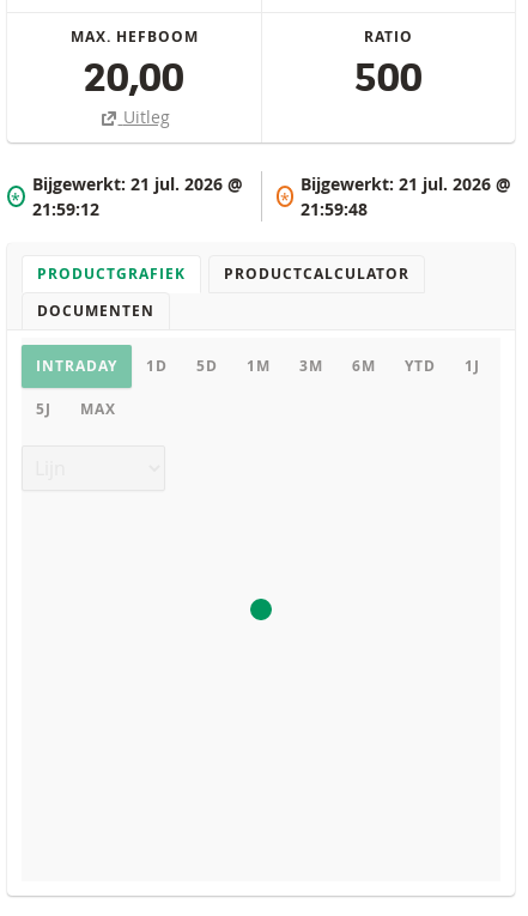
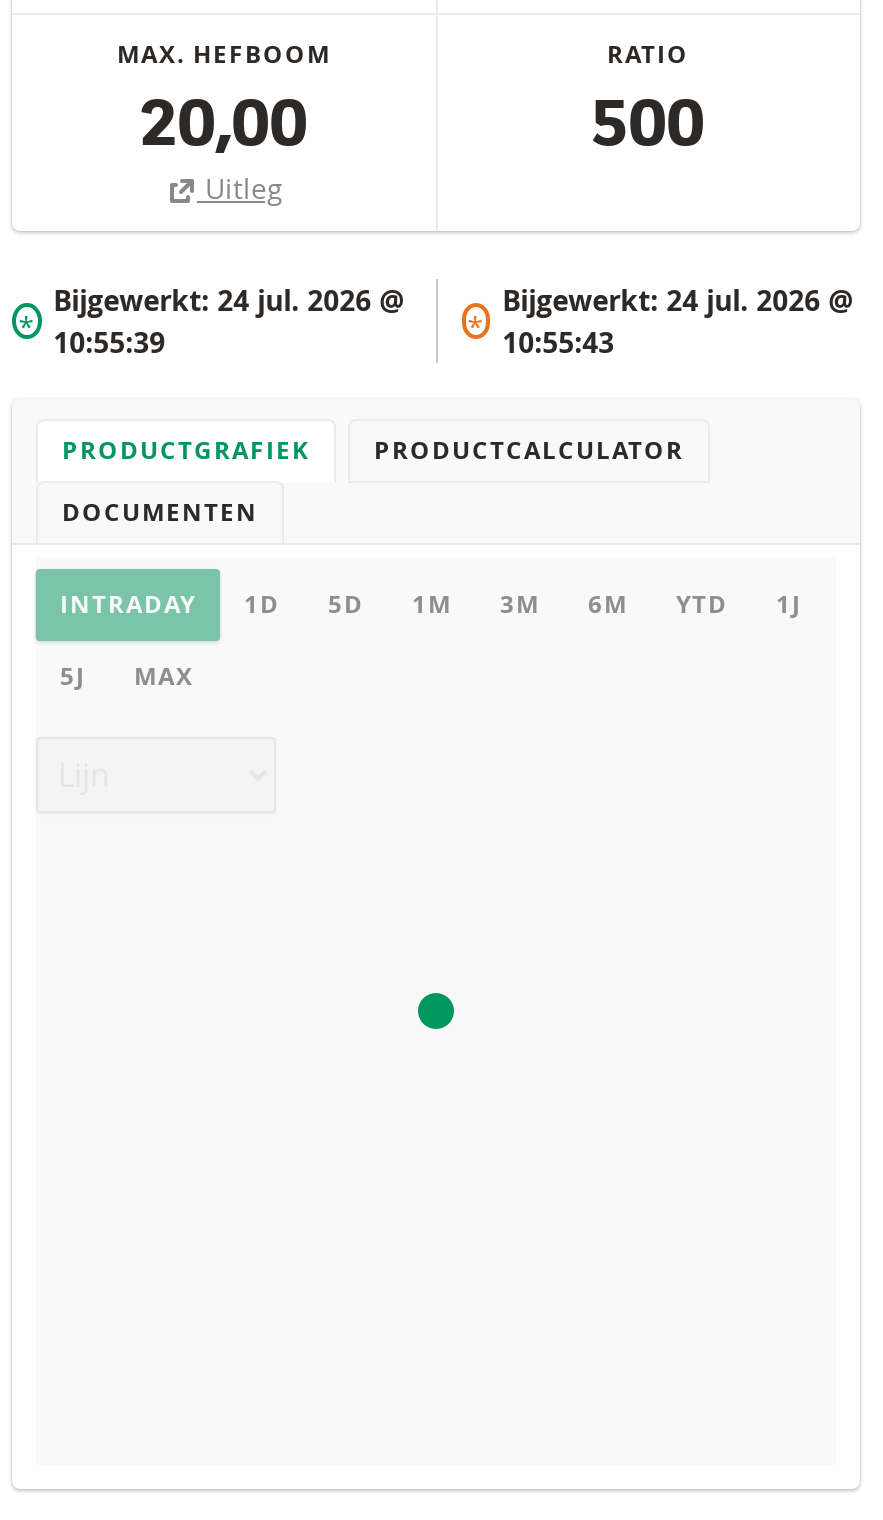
[32,172,243,195] Bijgewerkt: 21 jul. 2026 @ -> [53,281,405,319] Bijgewerkt: 24 jul. 2026 @
[301,172,511,195] Bijgewerkt: 21 jul. 2026 @ -> [502,281,854,319] Bijgewerkt: 24 jul. 2026 @
[32,198,99,220] 21:59:12 -> [53,323,165,361] 10:55:39
[301,198,368,220] 21:59:48 -> [502,323,614,361] 10:55:43

